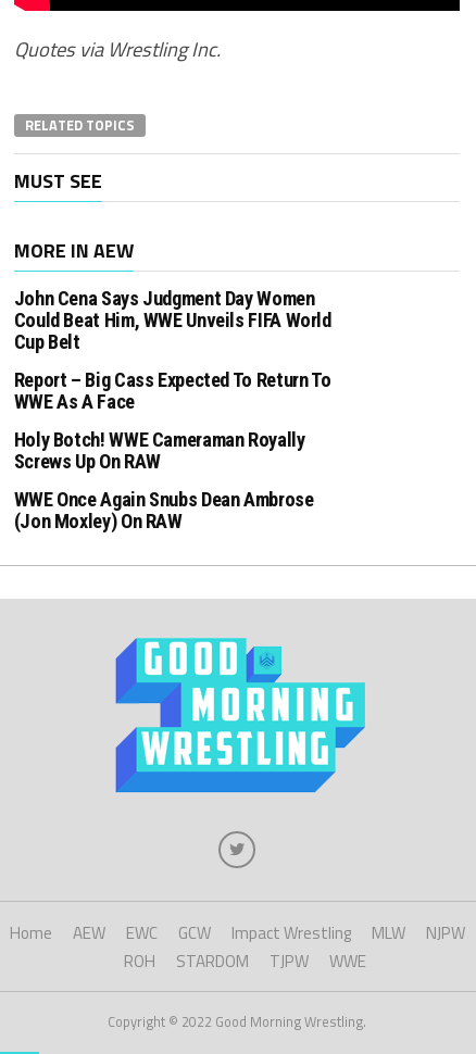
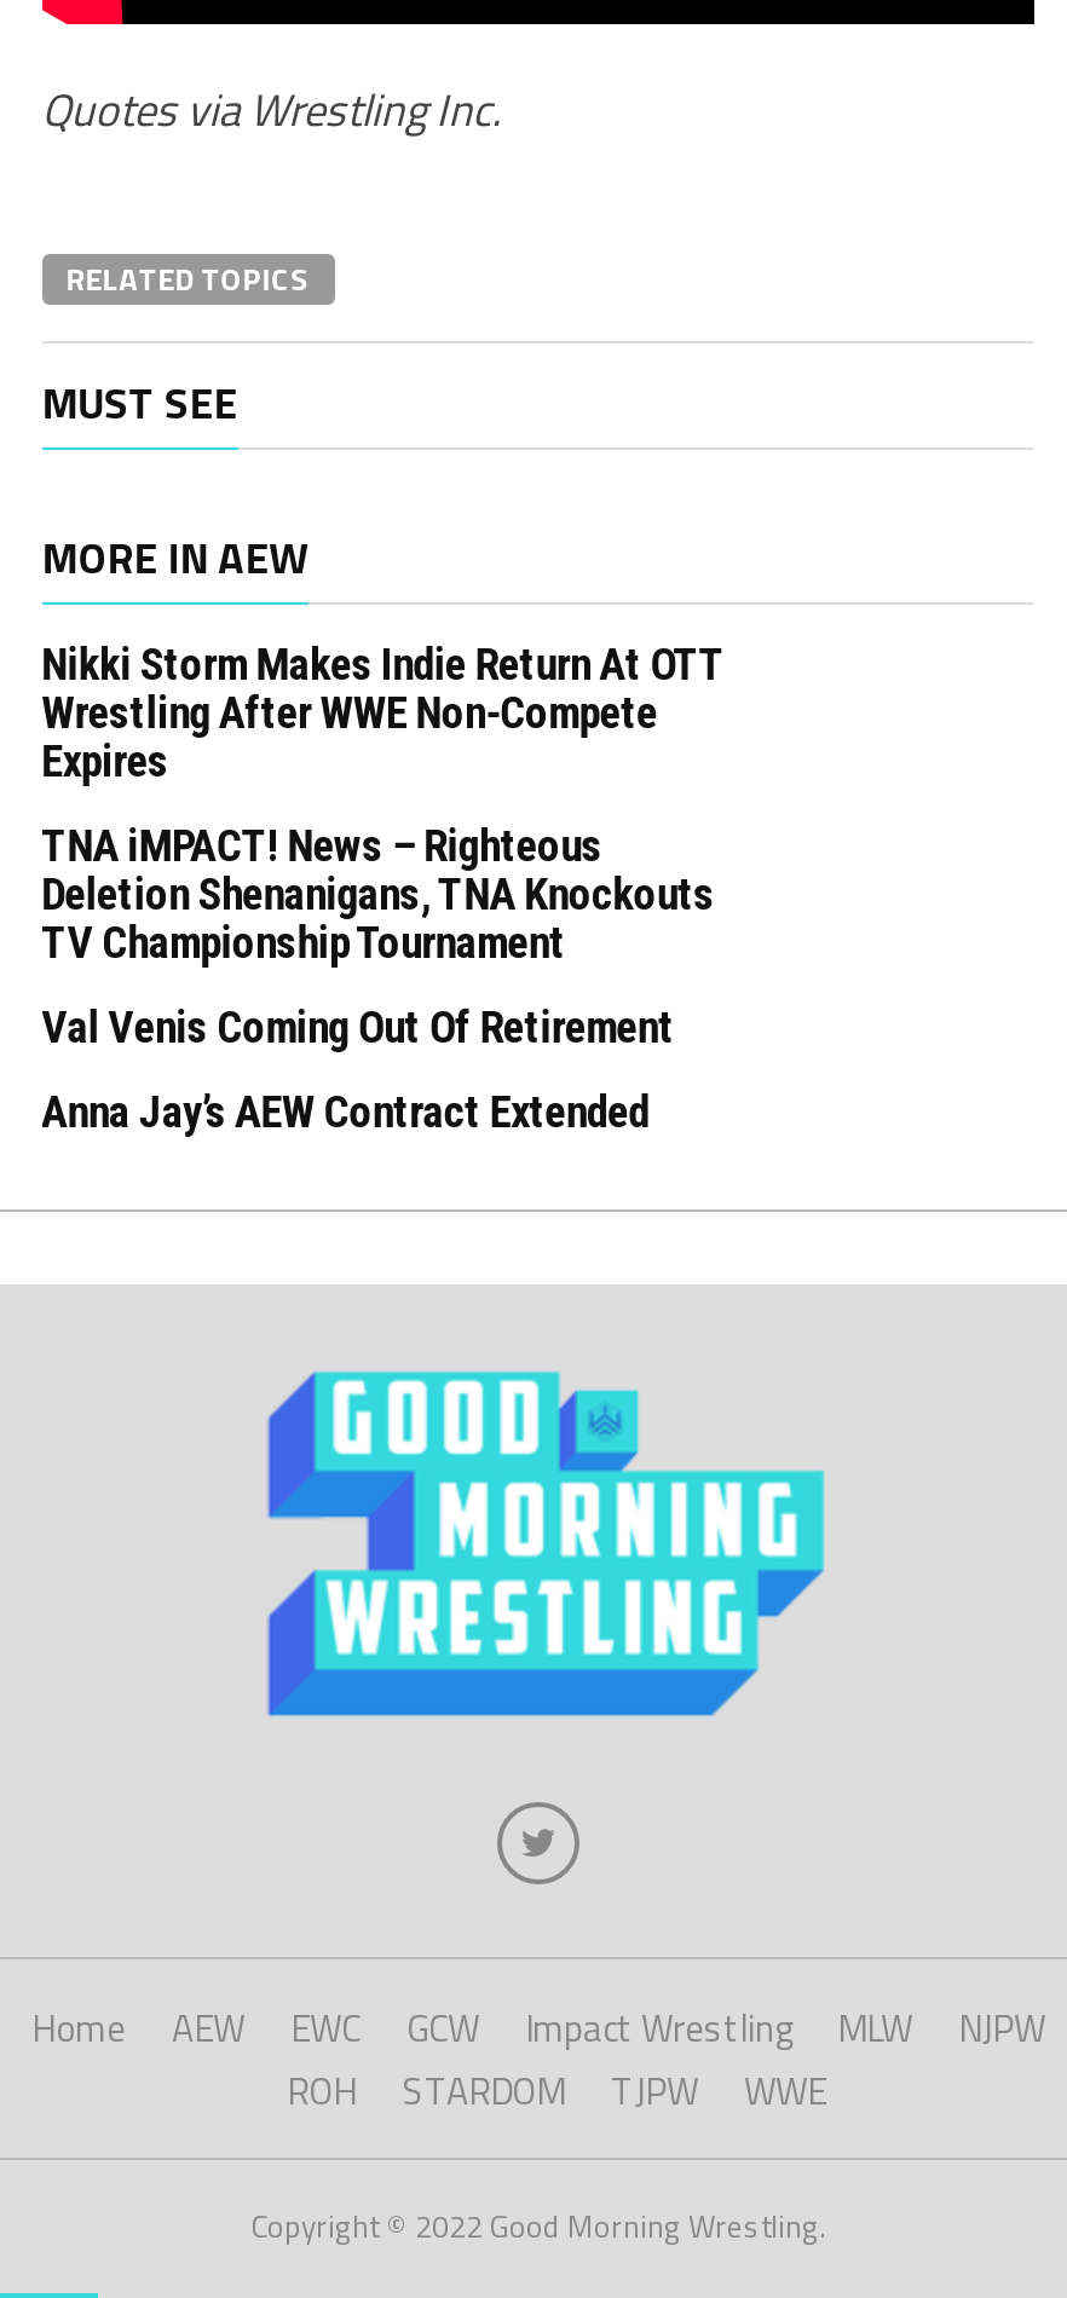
[14,286,331,353] John Cena Says Judgment Day Women | Could Beat Him, WWE Unveils FIFA World | Cup Belt -> [42,638,722,785] Nikki Storm Makes Indie Return At OTT | Wrestling After WWE Non-Compete | Expires
[14,368,331,412] Report – Big Cass Expected To Return To | WWE As A Face -> [42,819,714,967] TNA iMPACT! News – Righteous | Deletion Shenanigans, TNA Knockouts | TV Championship Tournament
[14,428,305,472] Holy Botch! WWE Cameraman Royally | Screws Up On RAW -> [42,1000,674,1051] Val Venis Coming Out Of Retirement
[14,487,314,532] WWE Once Again Snubs Dean Ambrose | (Jon Moxley) On RAW -> [42,1085,649,1136] Anna Jay’s AEW Contract Extended

